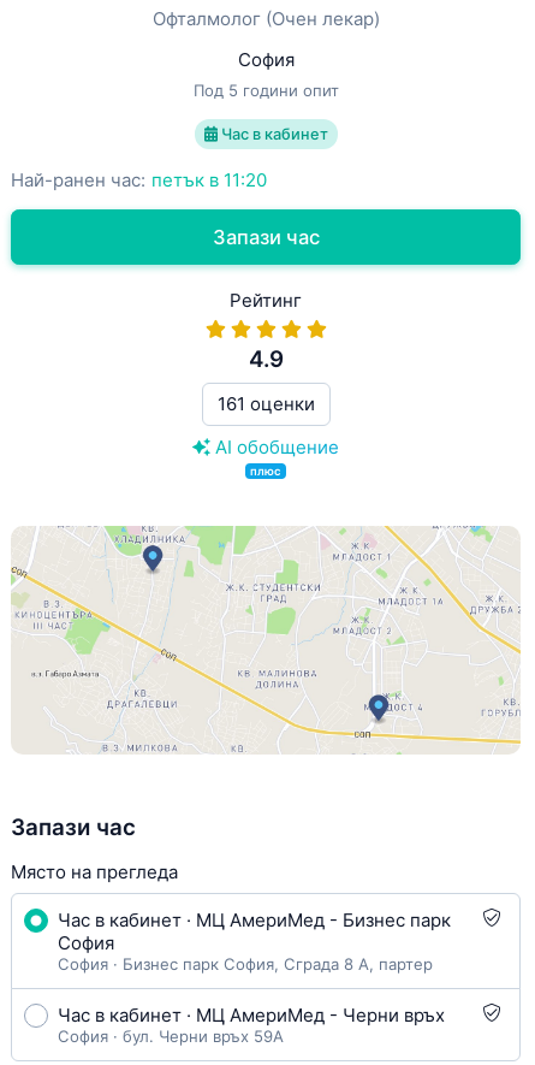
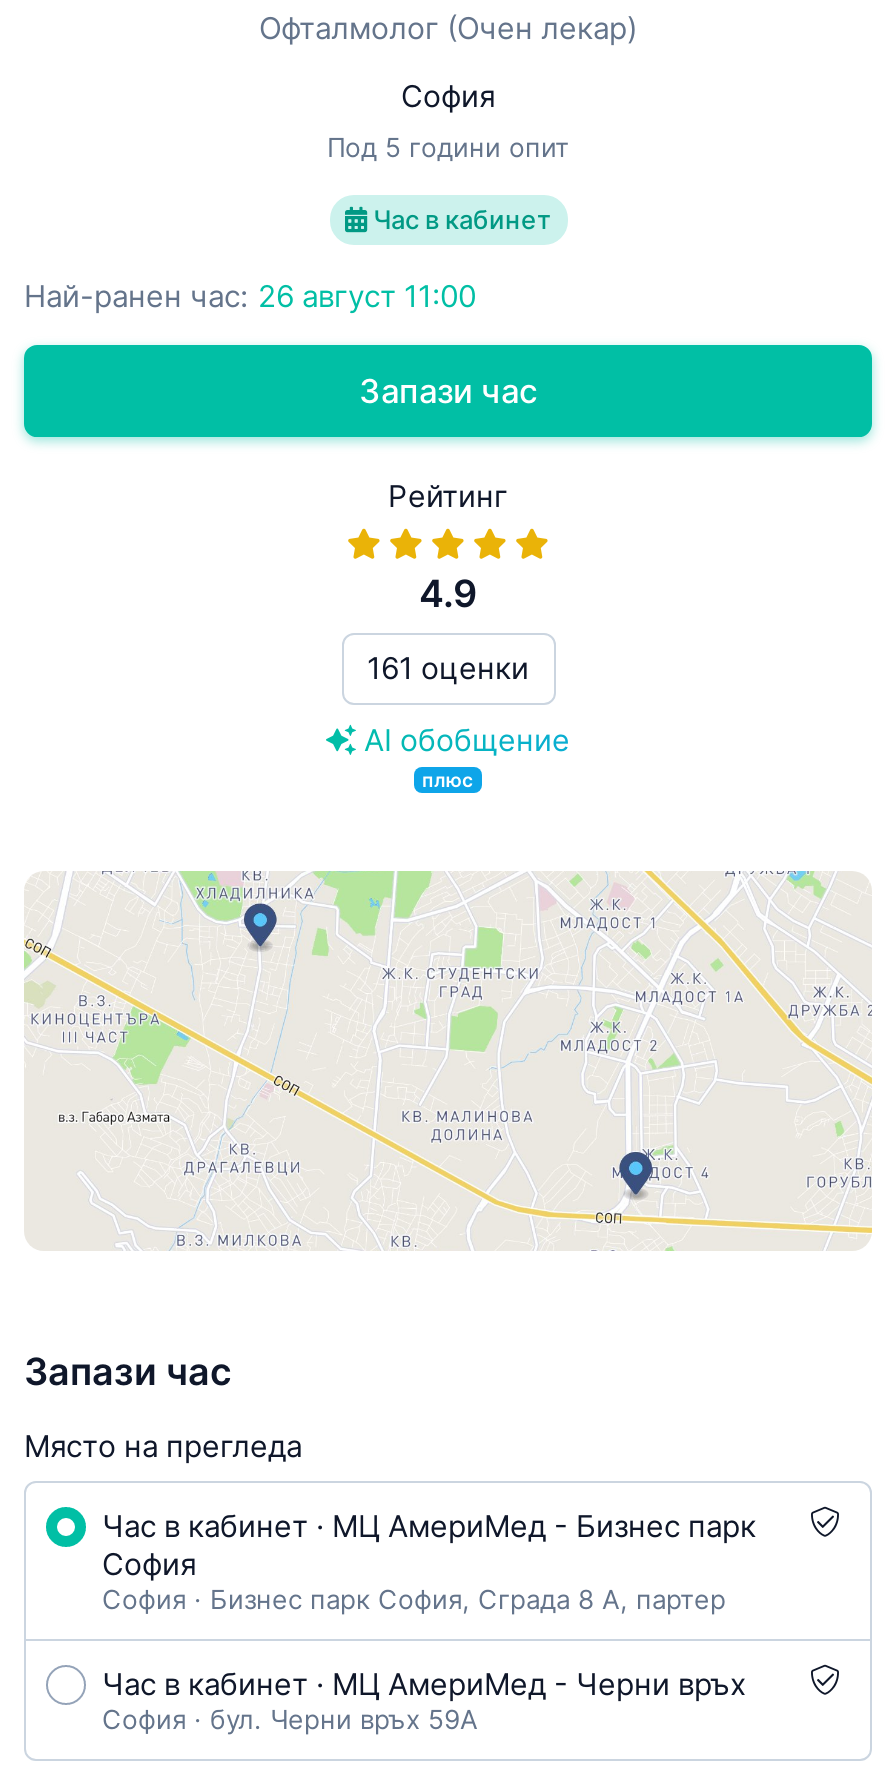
[11,169,267,191] Най-ранен час: петък в 11:20 -> [24,277,476,315] Най-ранен час: 26 август 11:00

